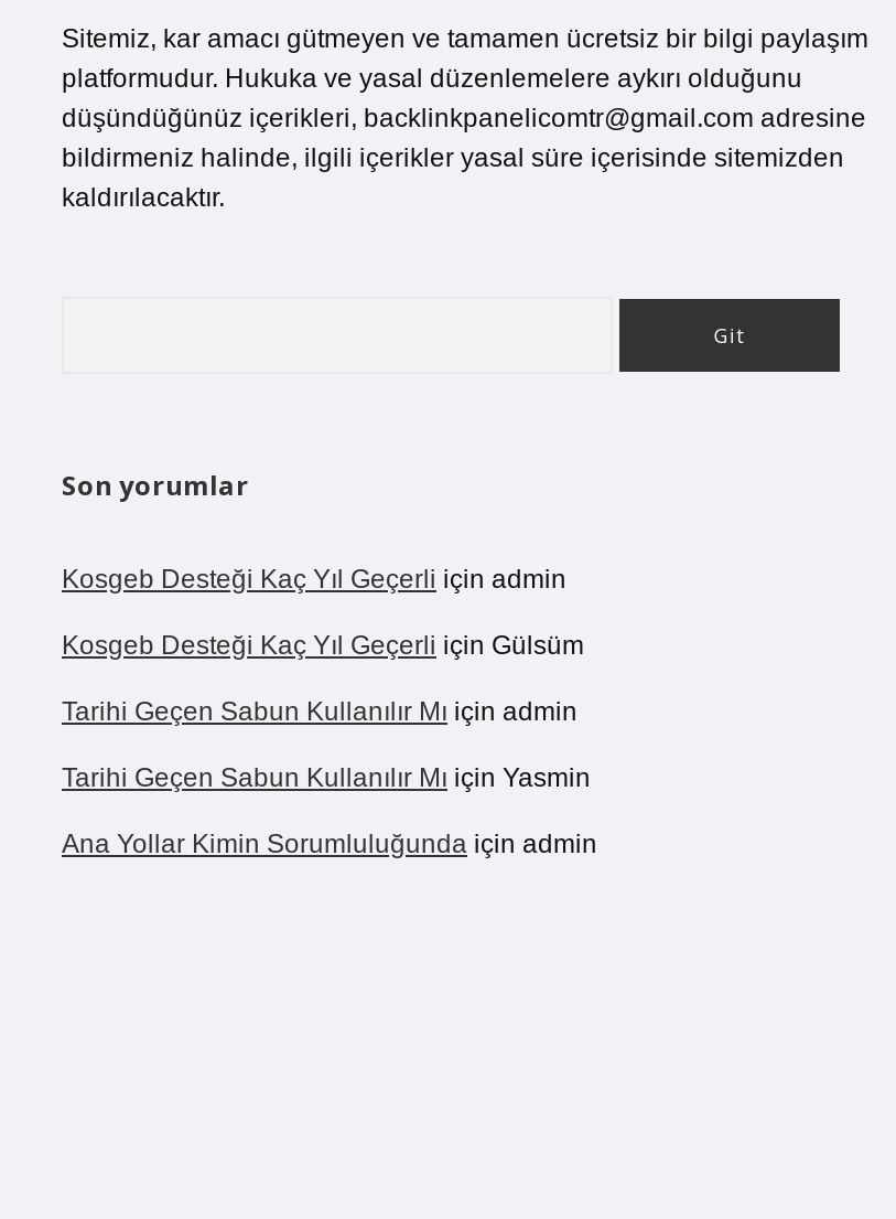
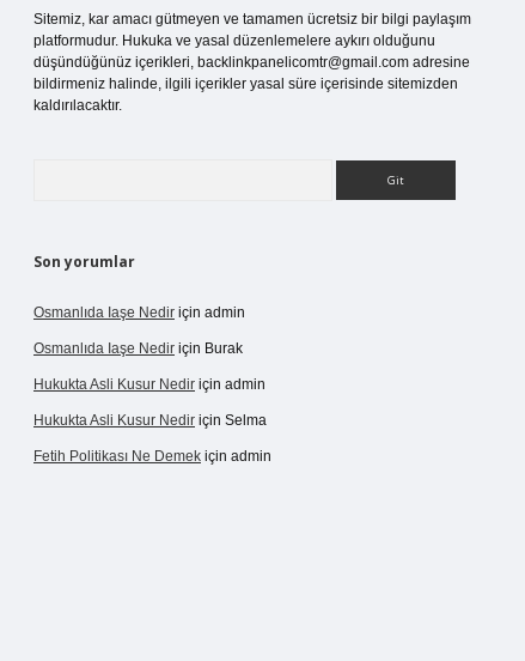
[62,564,566,595] Kosgeb Desteği Kaç Yıl Geçerli için admin -> [33,304,245,321] Osmanlıda Iaşe Nedir için admin
[62,630,584,661] Kosgeb Desteği Kaç Yıl Geçerli için Gülsüm -> [33,340,243,357] Osmanlıda Iaşe Nedir için Burak
[62,696,577,727] Tarihi Geçen Sabun Kullanılır Mı için admin -> [33,376,265,393] Hukukta Asli Kusur Nedir için admin
[62,762,591,793] Tarihi Geçen Sabun Kullanılır Mı için Yasmin -> [33,412,267,429] Hukukta Asli Kusur Nedir için Selma
[62,828,597,859] Ana Yollar Kimin Sorumluluğunda için admin -> [33,448,271,465] Fetih Politikası Ne Demek için admin

